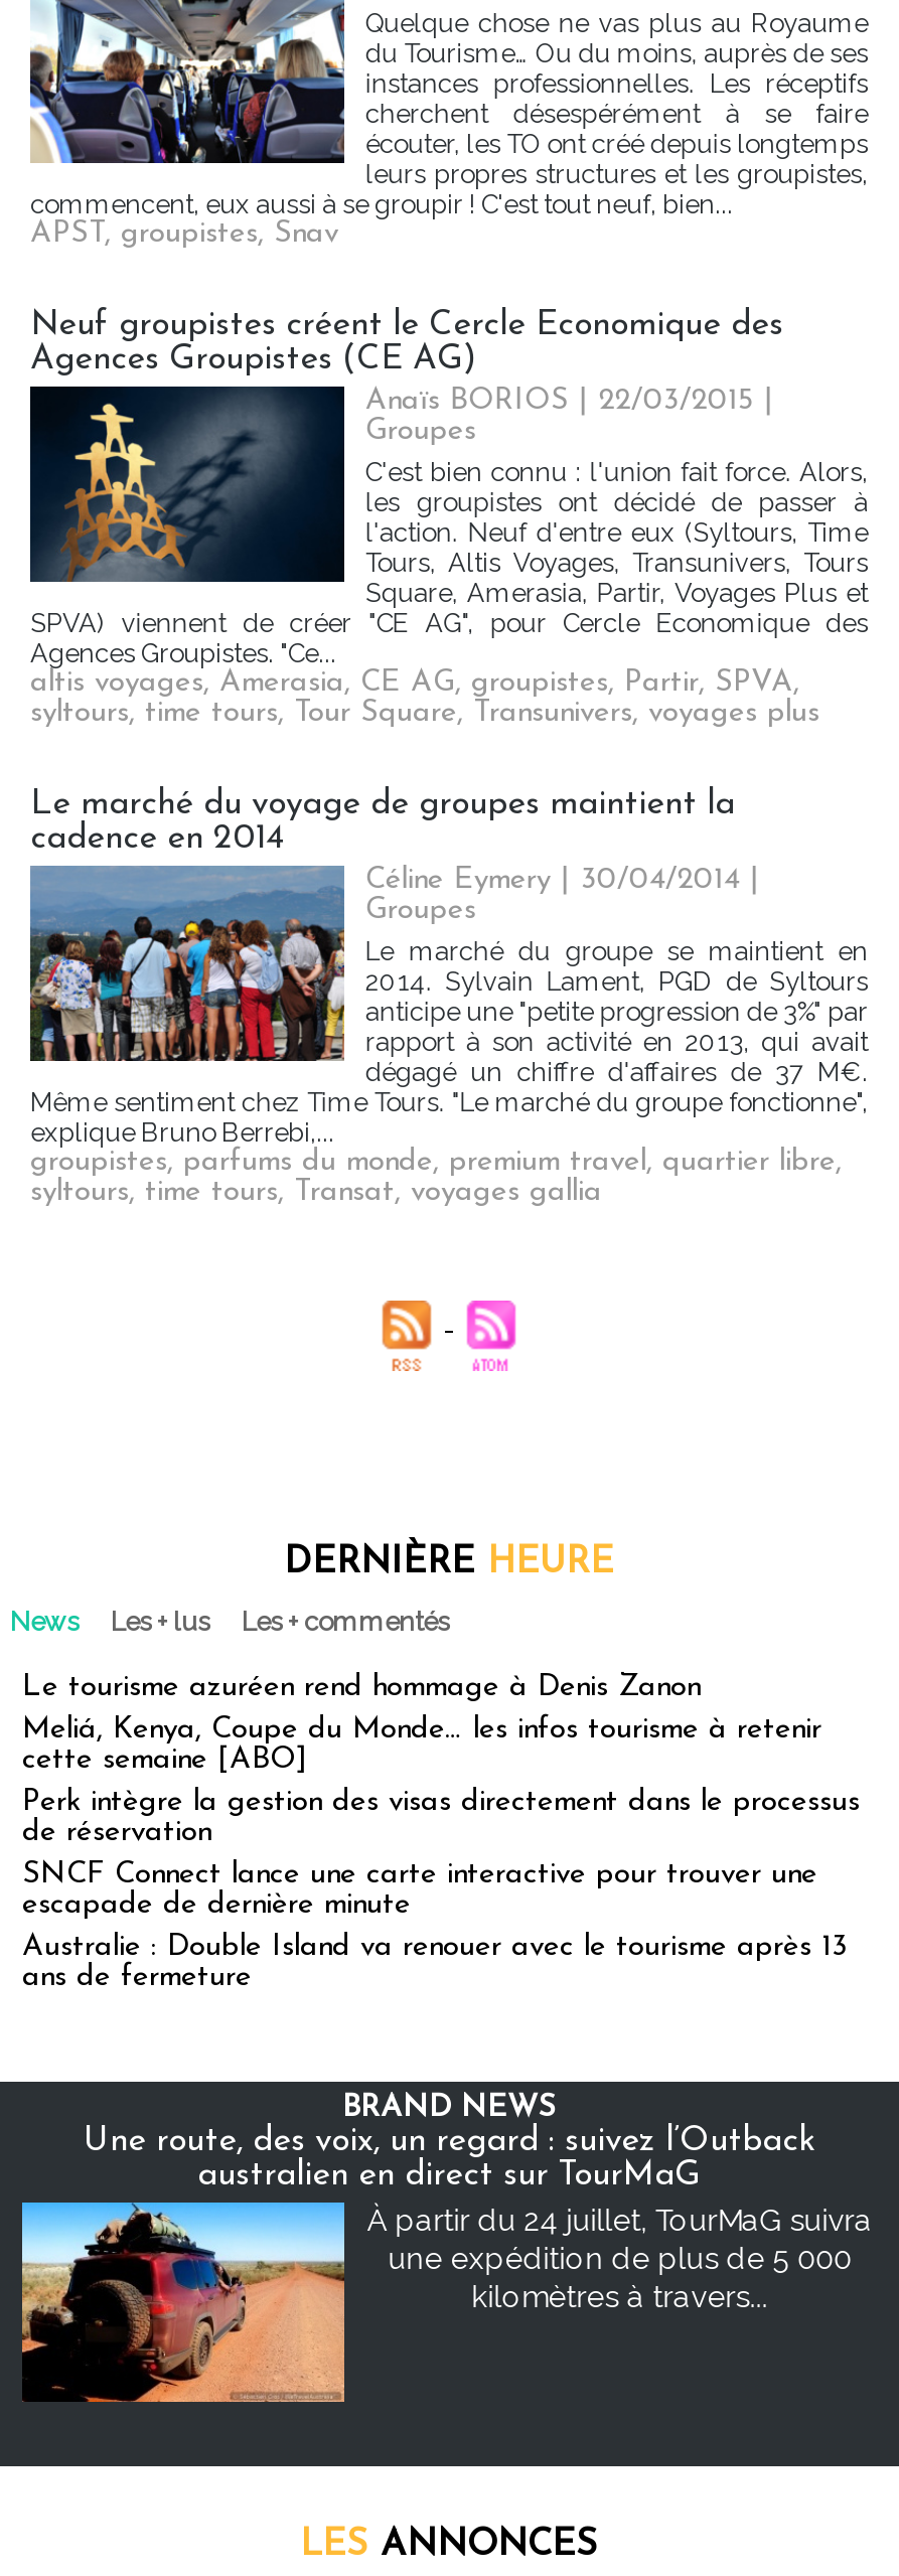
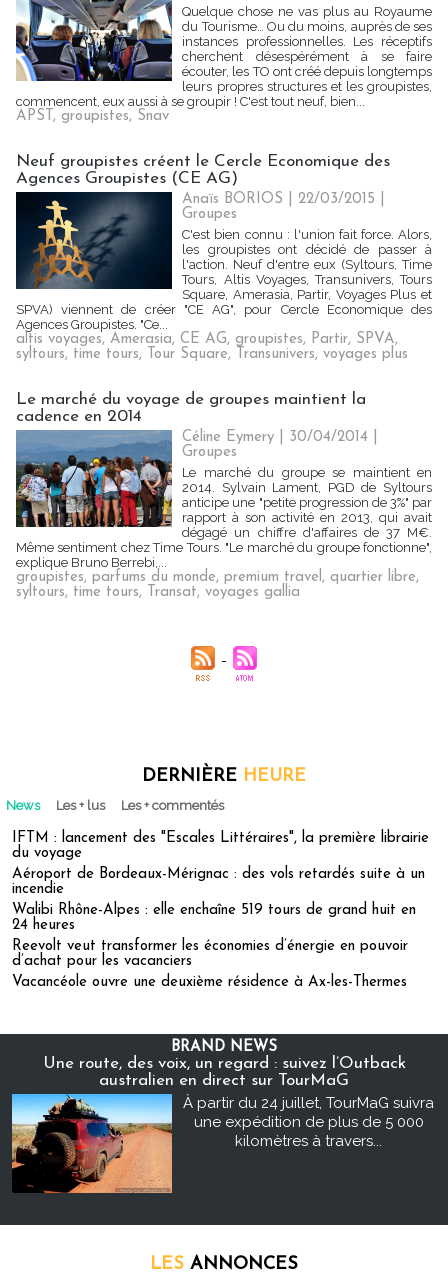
[22,1673,860,1993] Le tourisme azuréen rend hommage à Denis Zanon | Meliá, Kenya, Coupe du Monde… les infos tourisme à retenir | cette semaine [ABO] | Perk intègre la gestion des visas directement dans le processus | de réservation | SNCF Connect lance une carte interactive pour trouver une | escapade de dernière minute | Australie : Double Island va renouer avec le tourisme après 13 | ans de fermeture -> [12,831,429,990] IFTM : lancement des "Escales Littéraires", la première librairie | du voyage | Aéroport de Bordeaux-Mérignac : des vols retardés suite à un | incendie | Walibi Rhône-Alpes : elle enchaîne 519 tours de grand huit en | 24 heures | Reevolt veut transformer les économies d’énergie en pouvoir | d’achat pour les vacanciers | Vacancéole ouvre une deuxième résidence à Ax-les-Thermes

